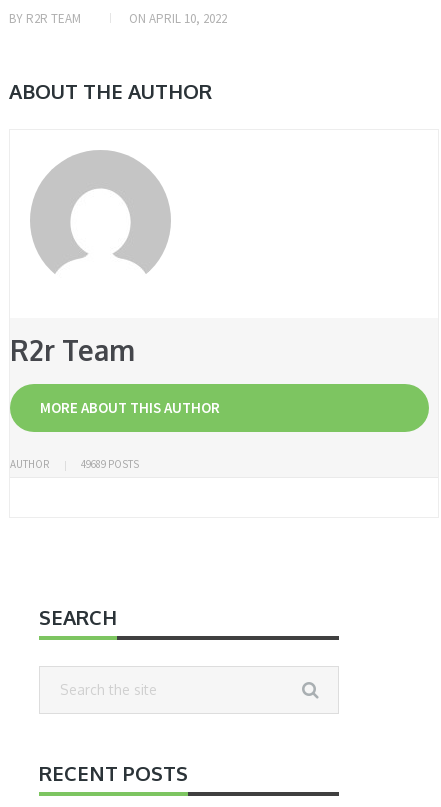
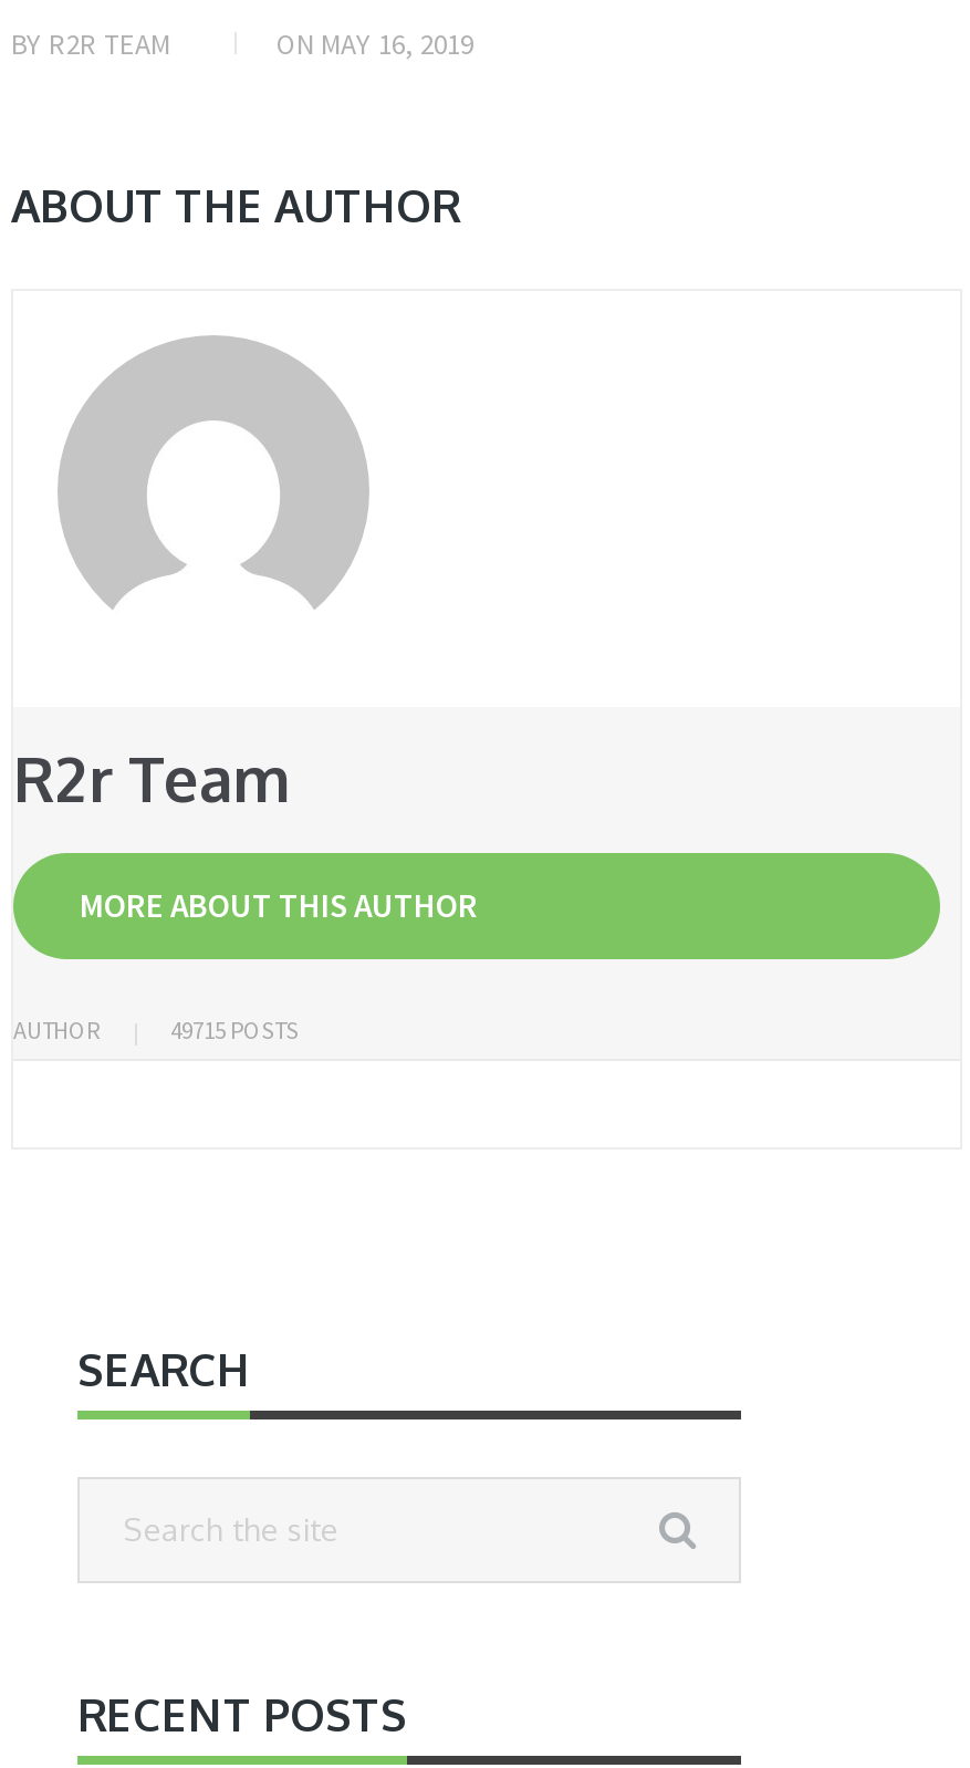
[129,10,227,27] ON APRIL 10, 2022 -> [277,25,473,63] ON MAY 16, 2019
[81,457,139,471] 49689 POSTS -> [170,1014,299,1045] 49715 POSTS

